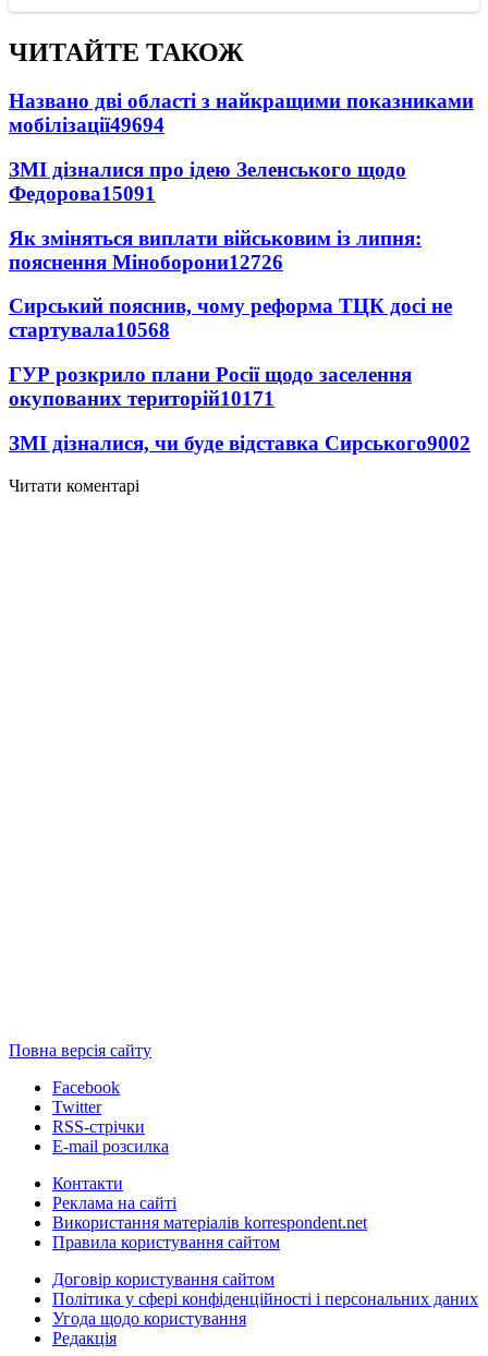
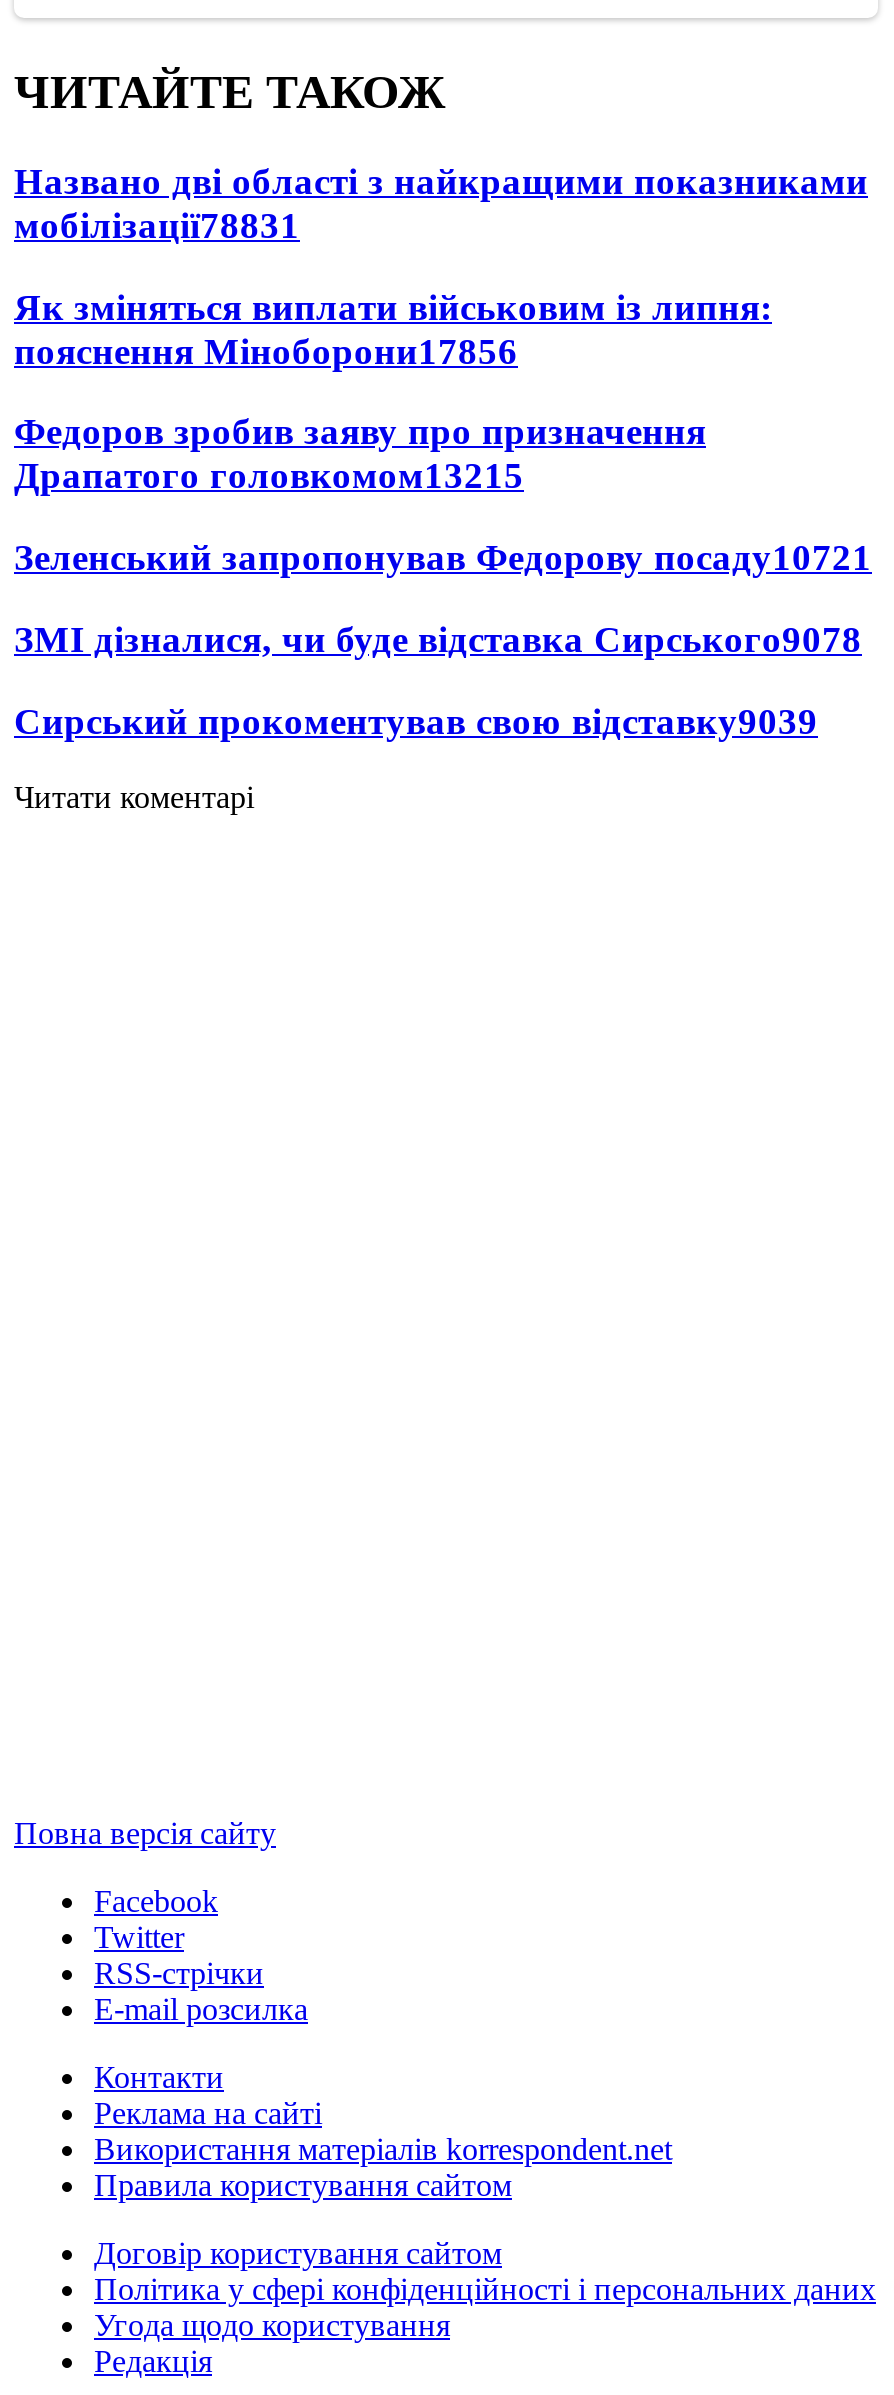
[9,114,406,205] мобілізації49694 | ЗМІ дізналися про ідею Зеленського щодо | Федорова15091 -> [14,204,300,246] мобілізації78831
moved [9,226,422,249] -> [14,286,772,328]: Як зміняться виплати військовим із липня:
[9,250,471,454] пояснення Міноборони12726 | Сирський пояснив, чому реформа ТЦК досі не | стартувала10568 | ГУР розкрило плани Росії щодо заселення | окупованих територій10171 | ЗМІ дізналися, чи буде відставка Сирського9002 -> [14,330,872,742] пояснення Міноборони17856 | Федоров зробив заяву про призначення | Драпатого головкомом13215 | Зеленський запропонував Федорову посаду10721 | ЗМІ дізналися, чи буде відставка Сирського9078 | Сирський прокоментував свою відставку9039

